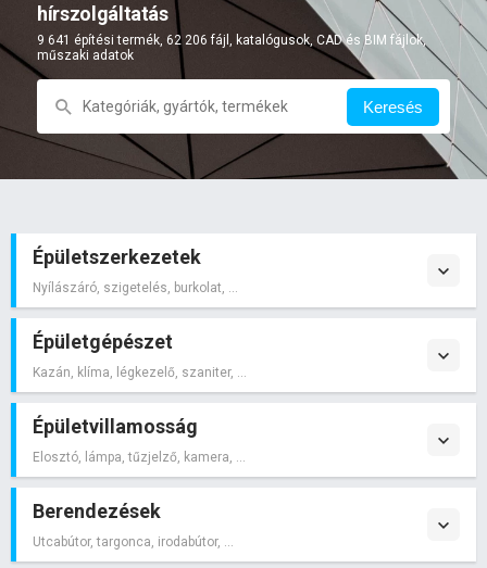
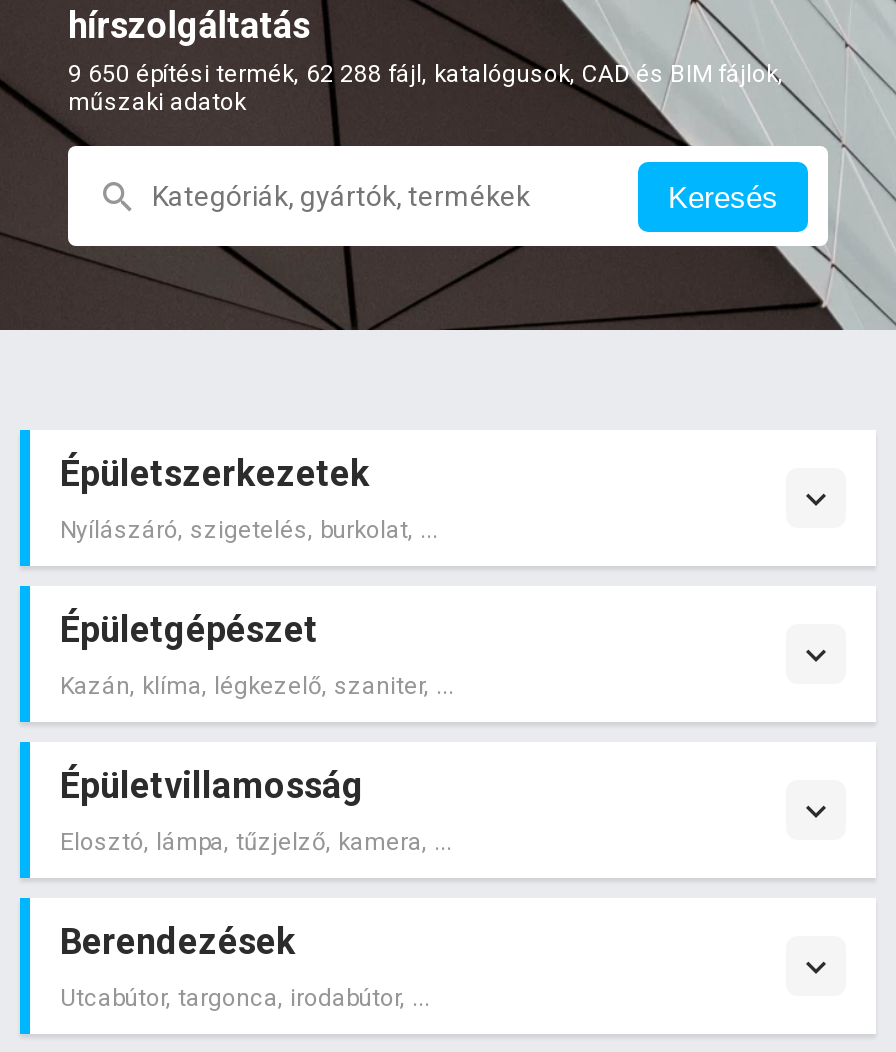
[37,33,426,48] 9 641 építési termék, 62 206 fájl, katalógusok, CAD és BIM fájlok, -> [68,60,784,88] 9 650 építési termék, 62 288 fájl, katalógusok, CAD és BIM fájlok,

